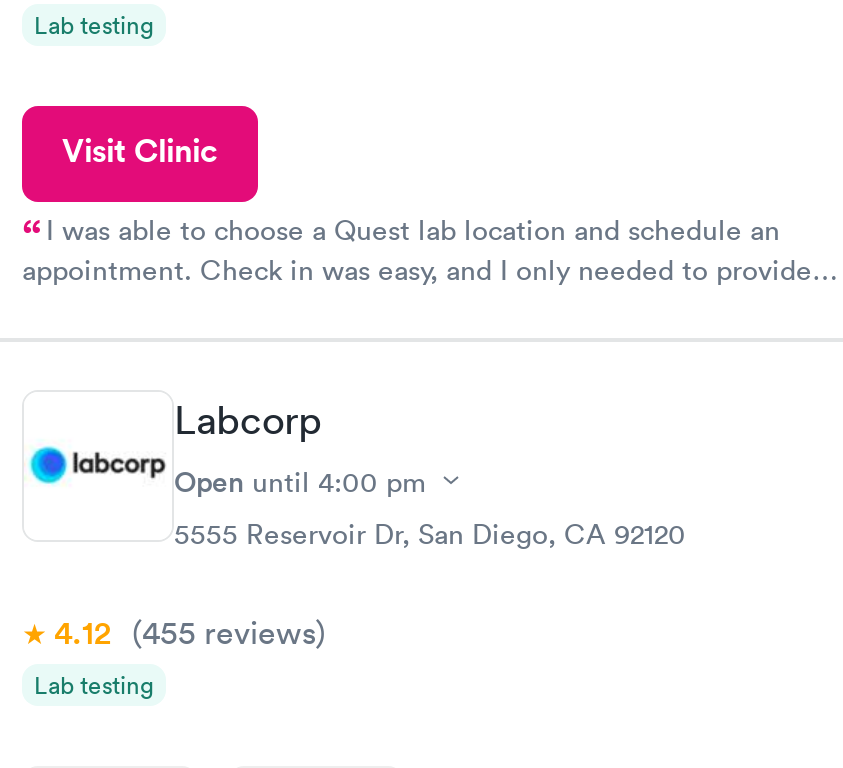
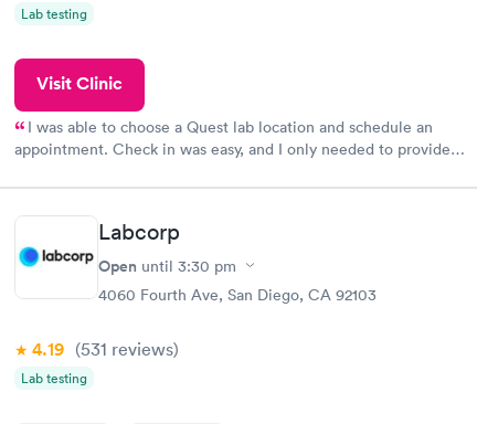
[174,461,426,501] Open until 4:00 pm -> [98,255,236,277] Open until 3:30 pm
[174,515,686,551] 5555 Reservoir Dr, San Diego, CA 92120 -> [98,284,377,304] 4060 Fourth Ave, San Diego, CA 92103
[54,611,326,653] 4.12 (455 reviews) -> [32,337,179,361] 4.19 (531 reviews)

